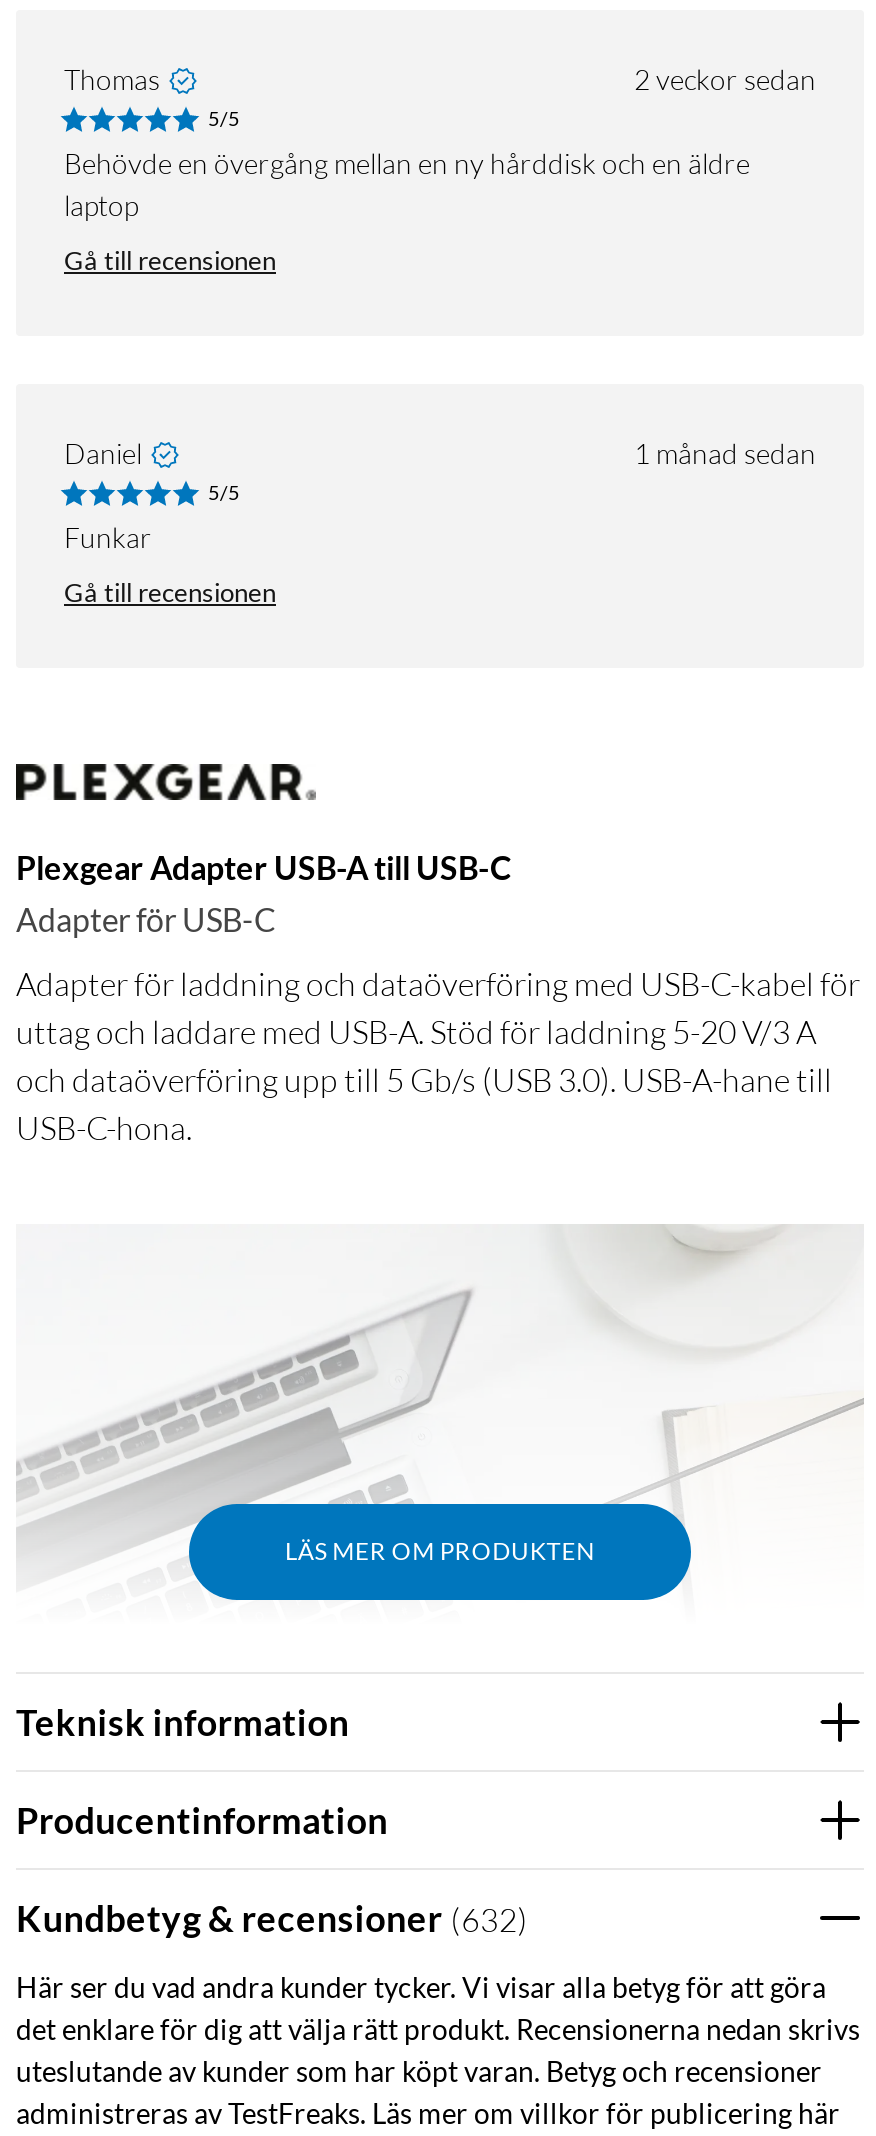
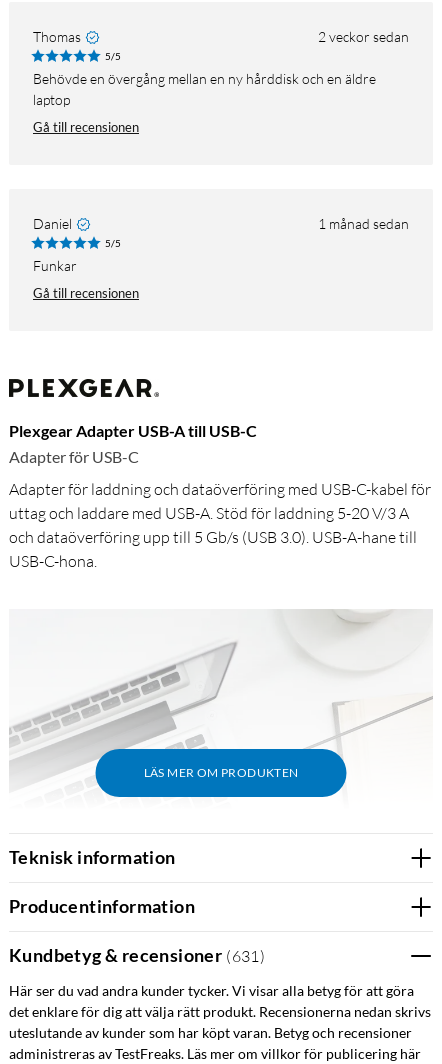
[16,1896,528,1940] Kundbetyg & recensioner (632) -> [9,944,265,966] Kundbetyg & recensioner (631)

